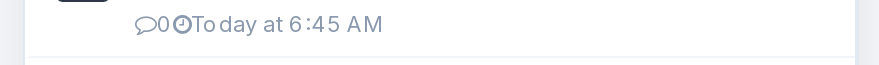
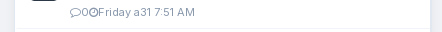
[157,10,383,38] 0 Today at 6:45 AM -> [81,5,195,19] 0 Friday a31 7:51 AM

